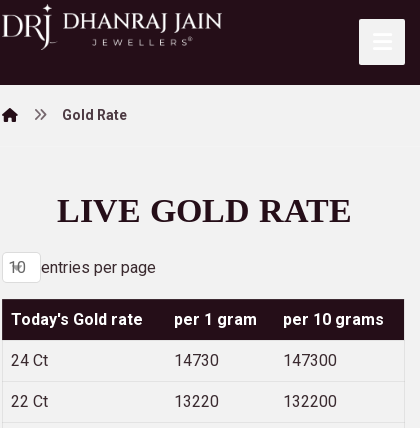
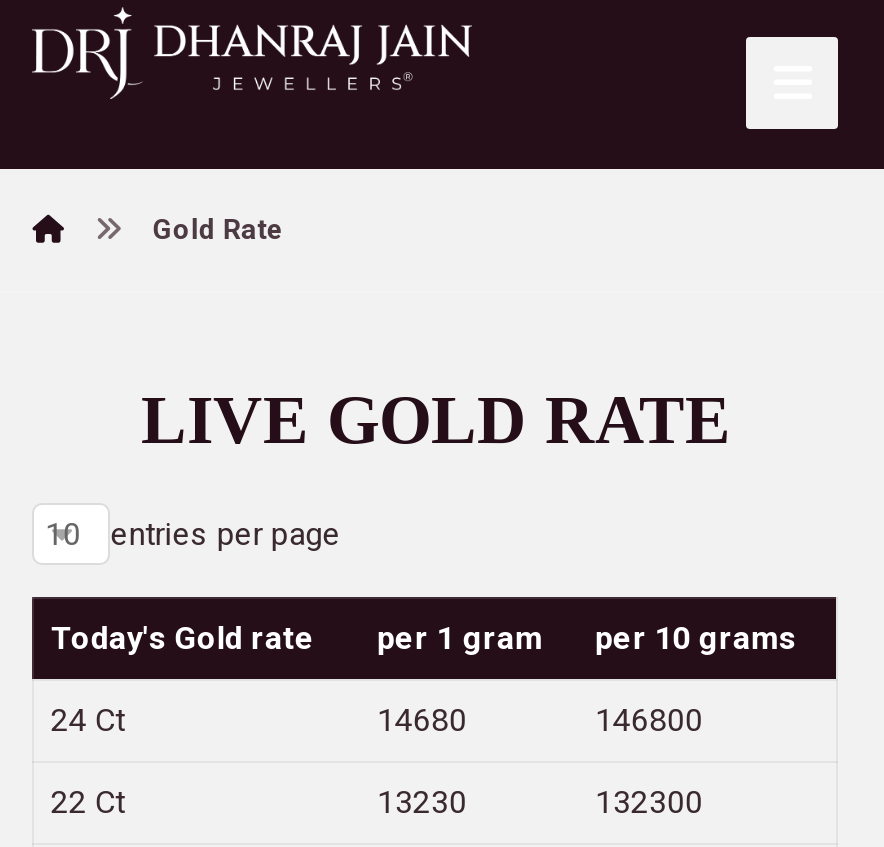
[174,351,219,370] 14730 -> [377,701,467,739] 14680
[283,351,337,370] 147300 -> [595,701,703,739] 146800
[174,392,219,411] 13220 -> [377,783,467,821] 13230
[283,392,337,411] 132200 -> [595,783,703,821] 132300

